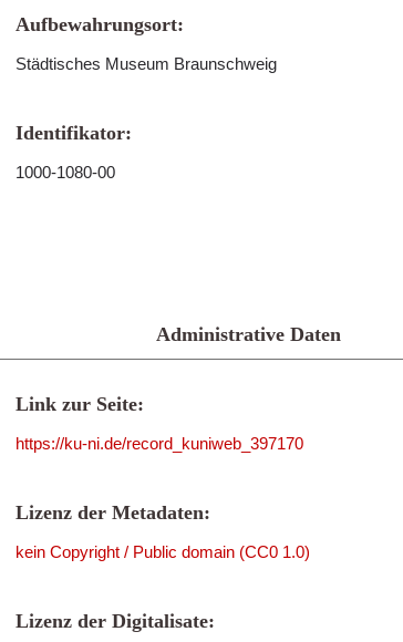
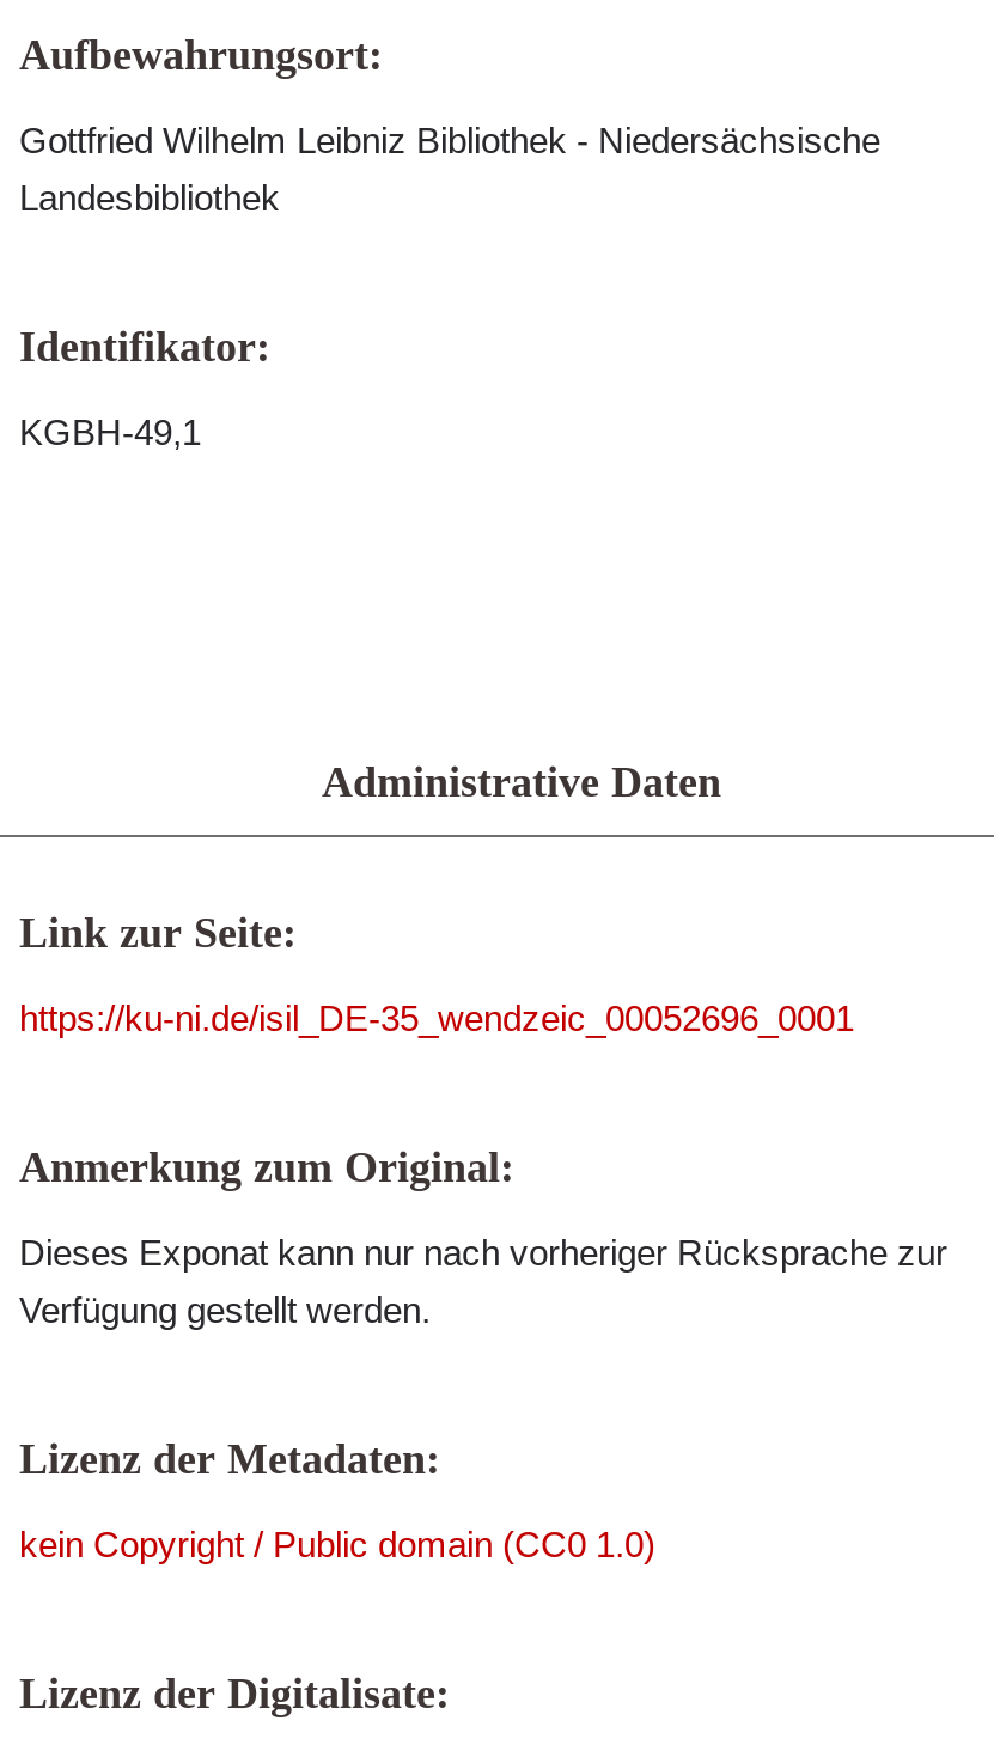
[15,54,277,73] Städtisches Museum Braunschweig -> [19,120,880,218] Gottfried Wilhelm Leibniz Bibliothek - Niedersächsische | Landesbibliothek
[15,163,115,182] 1000-1080-00 -> [19,411,201,452] KGBH-49,1
[15,434,303,453] https://ku-ni.de/record_kuniweb_397170 -> [19,997,947,1330] https://ku-ni.de/isil_DE-35_wendzeic_00052696_0001 | Anmerkung zum Original: | Dieses Exponat kann nur nach vorheriger Rücksprache zur | Verfügung gestellt werden.

